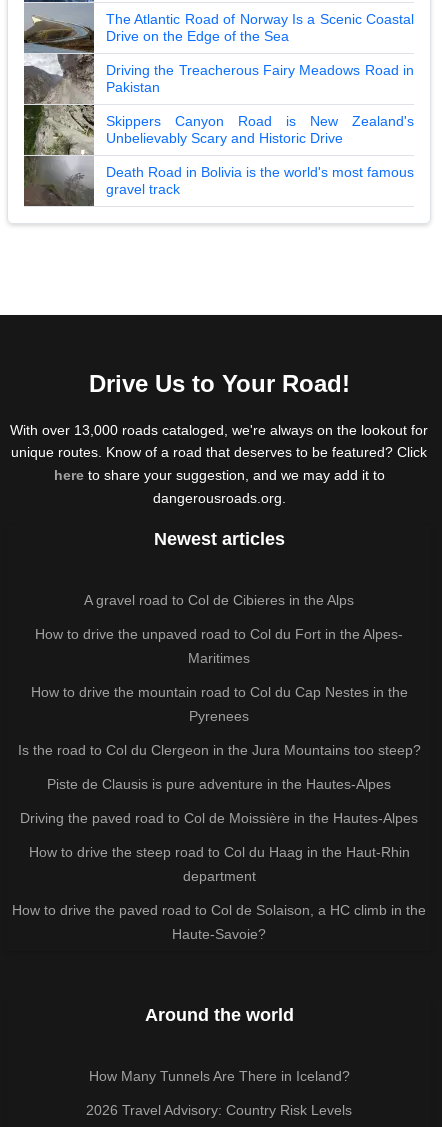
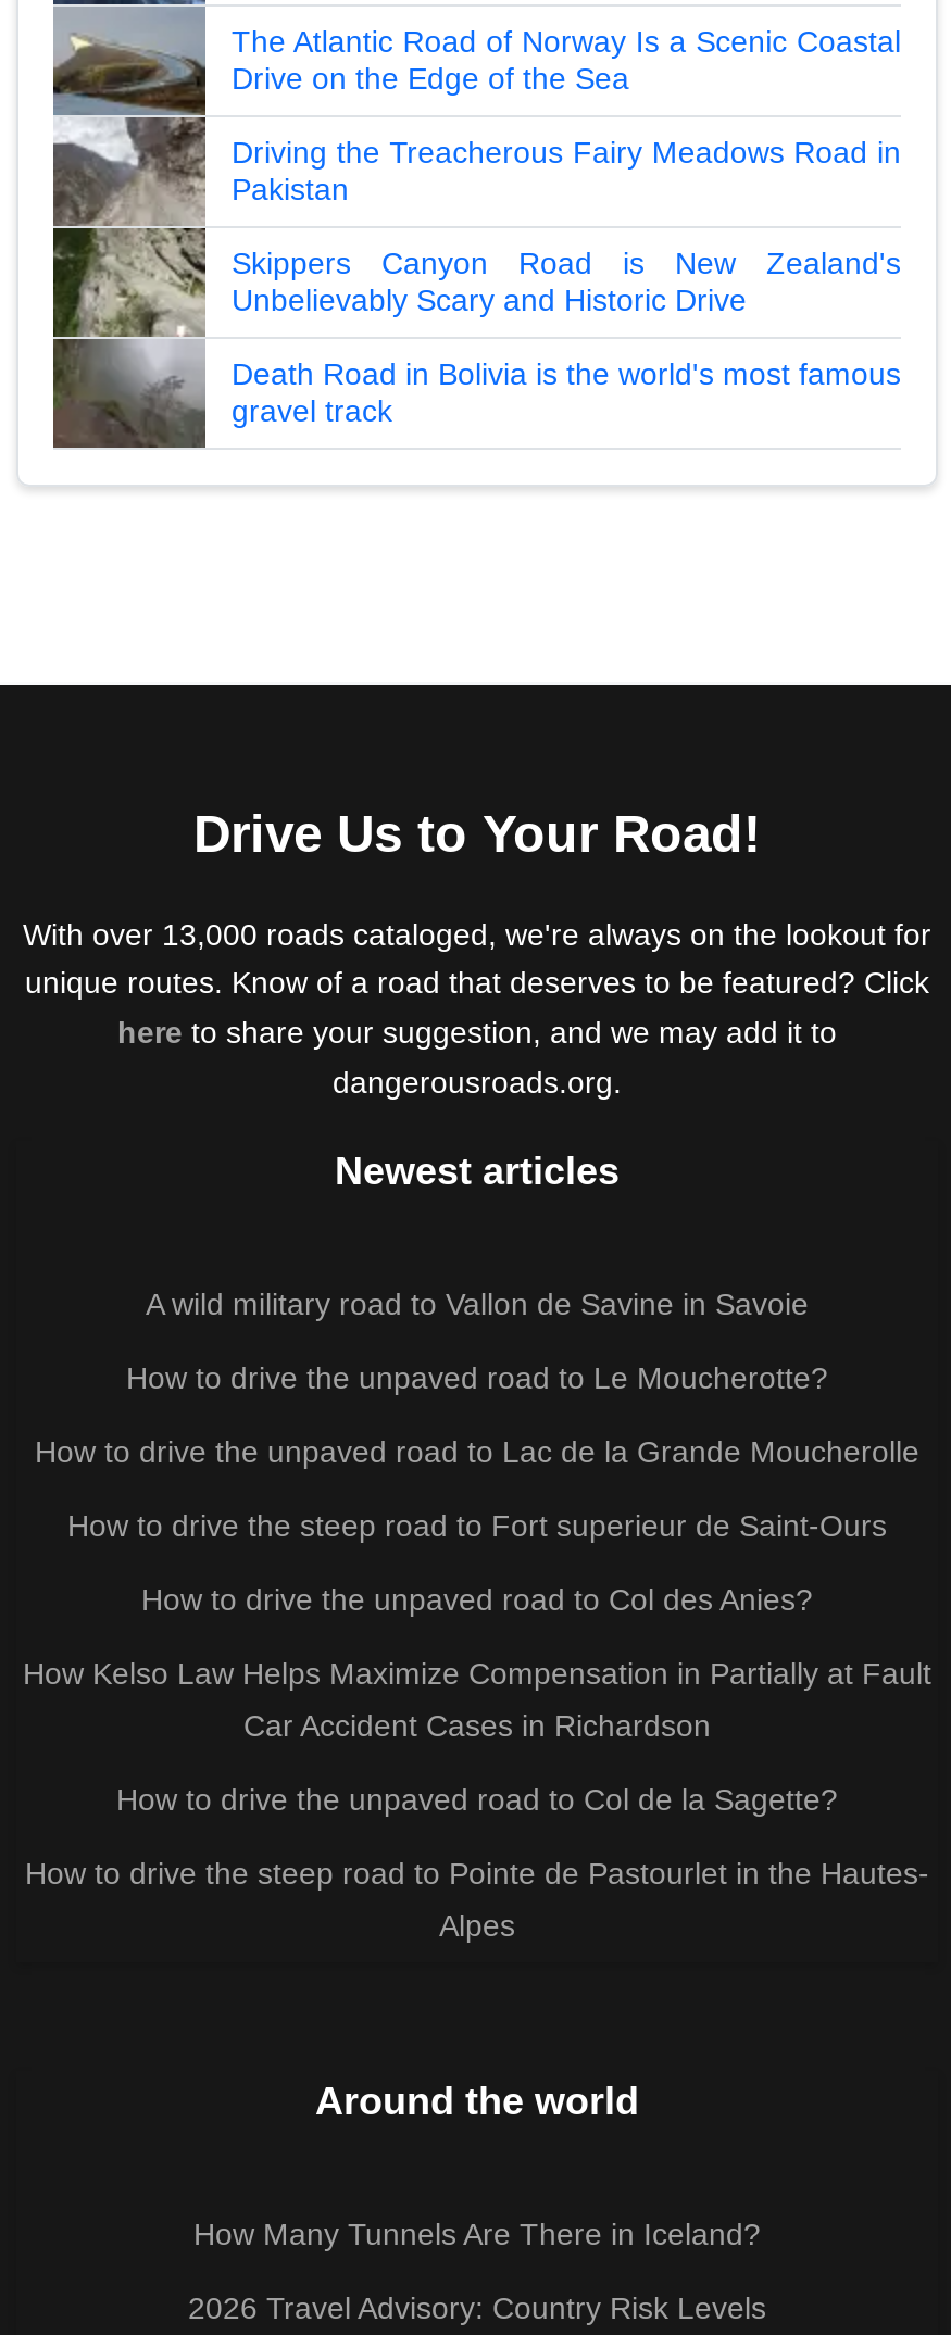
[12,592,426,942] A gravel road to Col de Cibieres in the Alps | How to drive the unpaved road to Col du Fort in the Alpes- | Maritimes | How to drive the mountain road to Col du Cap Nestes in the | Pyrenees | Is the road to Col du Clergeon in the Jura Mountains too steep? | Piste de Clausis is pure adventure in the Hautes-Alpes | Driving the paved road to Col de Moissière in the Hautes-Alpes | How to drive the steep road to Col du Haag in the Haut-Rhin | department | How to drive the paved road to Col de Solaison, a HC climb in the | Haute-Savoie? -> [23,1286,931,1942] A wild military road to Vallon de Savine in Savoie | How to drive the unpaved road to Le Moucherotte? | How to drive the unpaved road to Lac de la Grande Moucherolle | How to drive the steep road to Fort superieur de Saint-Ours | How to drive the unpaved road to Col des Anies? | How Kelso Law Helps Maximize Compensation in Partially at Fault | Car Accident Cases in Richardson | How to drive the unpaved road to Col de la Sagette? | How to drive the steep road to Pointe de Pastourlet in the Hautes- | Alpes

